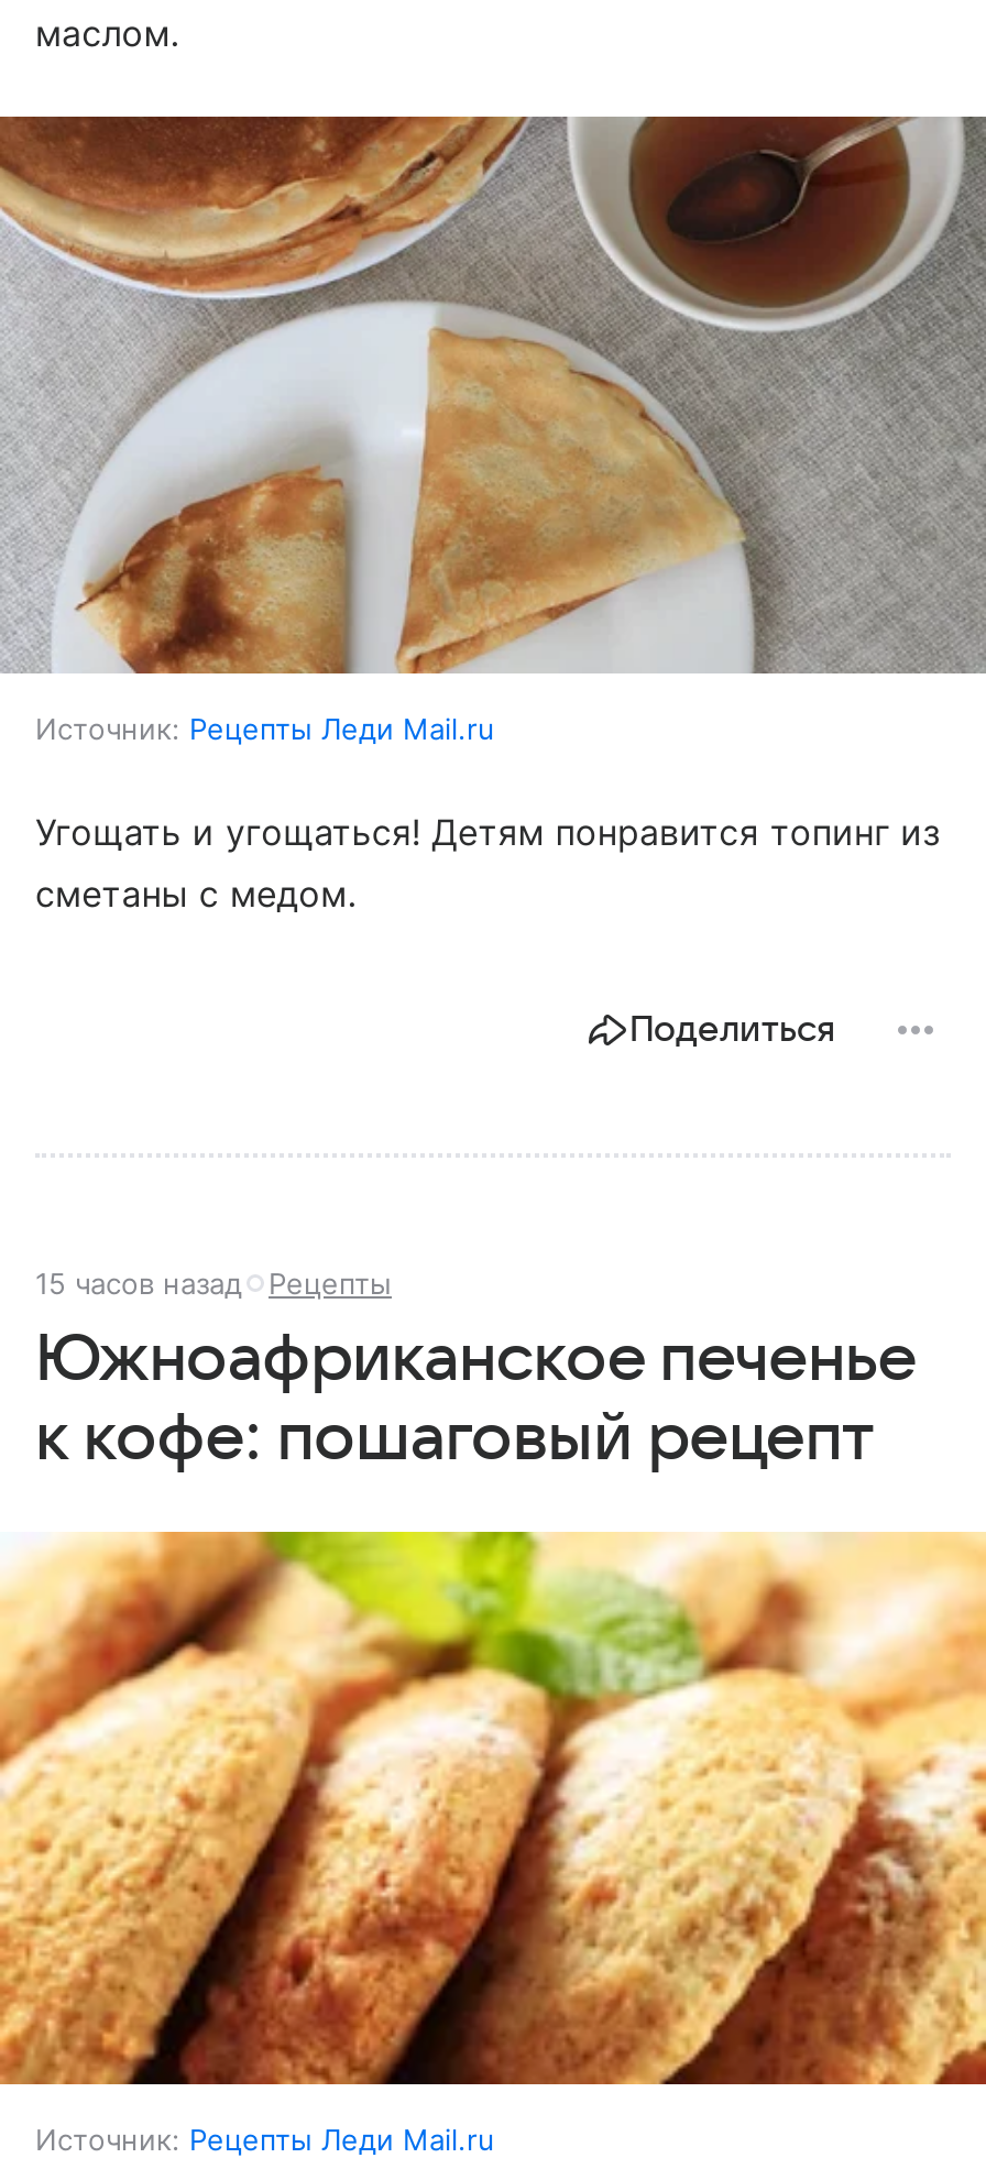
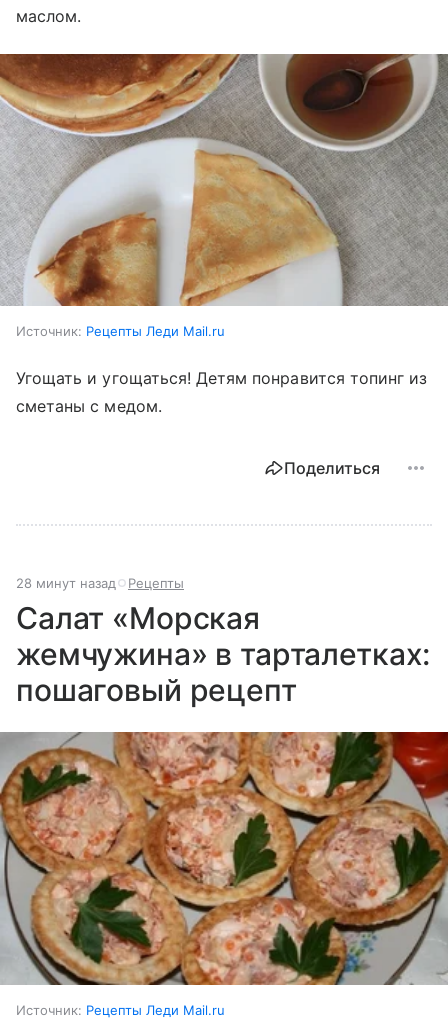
[35,1264,392,1300] 15 часов назад Рецепты -> [16,575,184,591] 28 минут назад Рецепты
[35,1322,915,1474] Южноафриканское печенье | к кофе: пошаговый рецепт -> [16,600,430,708] Салат «Морская | жемчужина» в тарталетках: | пошаговый рецепт
[7,1530,979,2086] [image] -> [3,731,445,986] [image]

